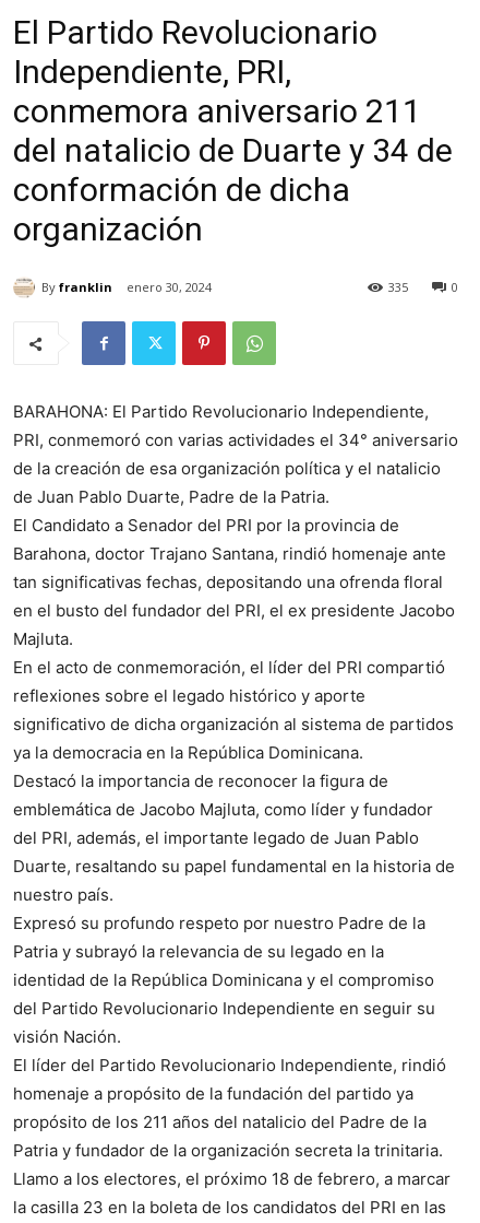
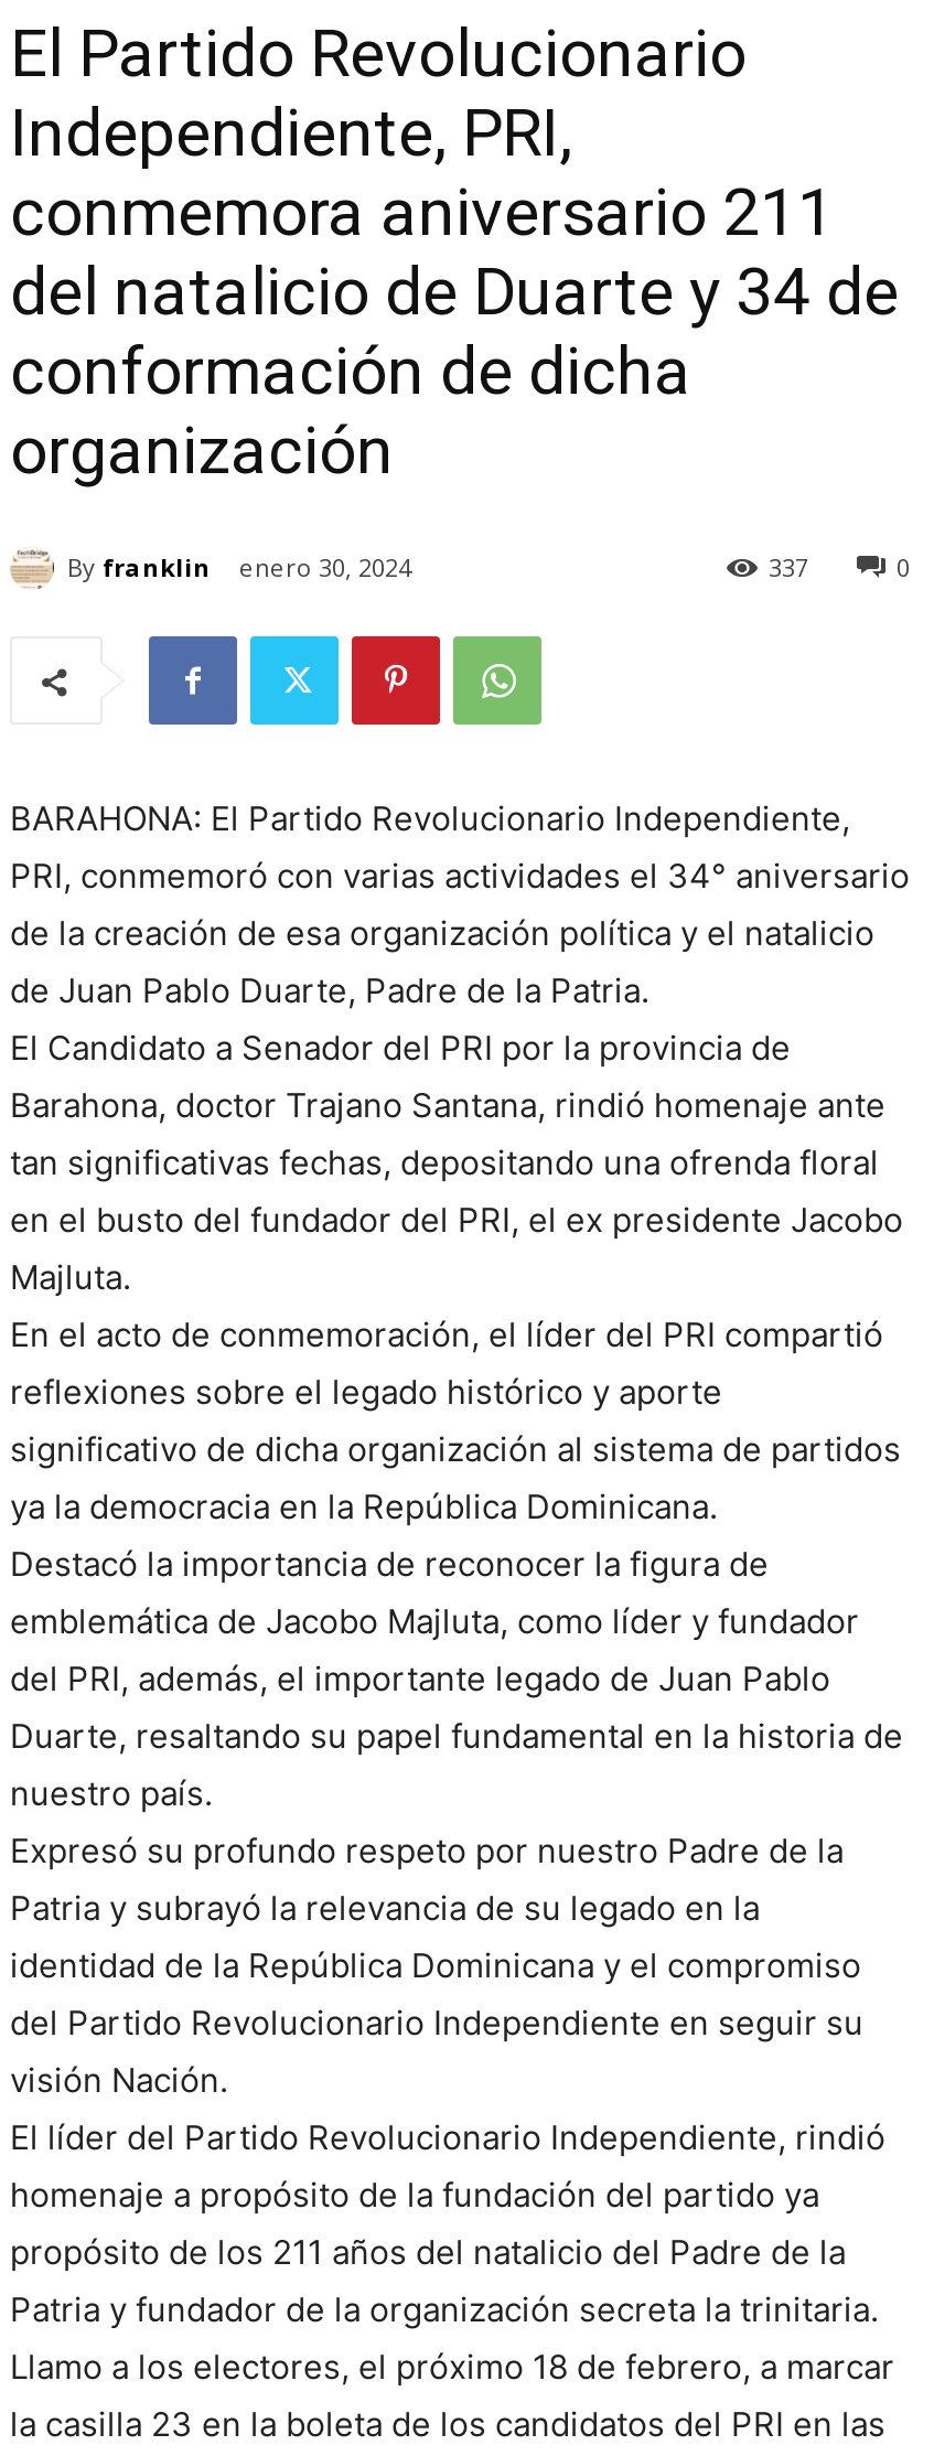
[388,279,408,295] 335 -> [769,551,808,584] 337

